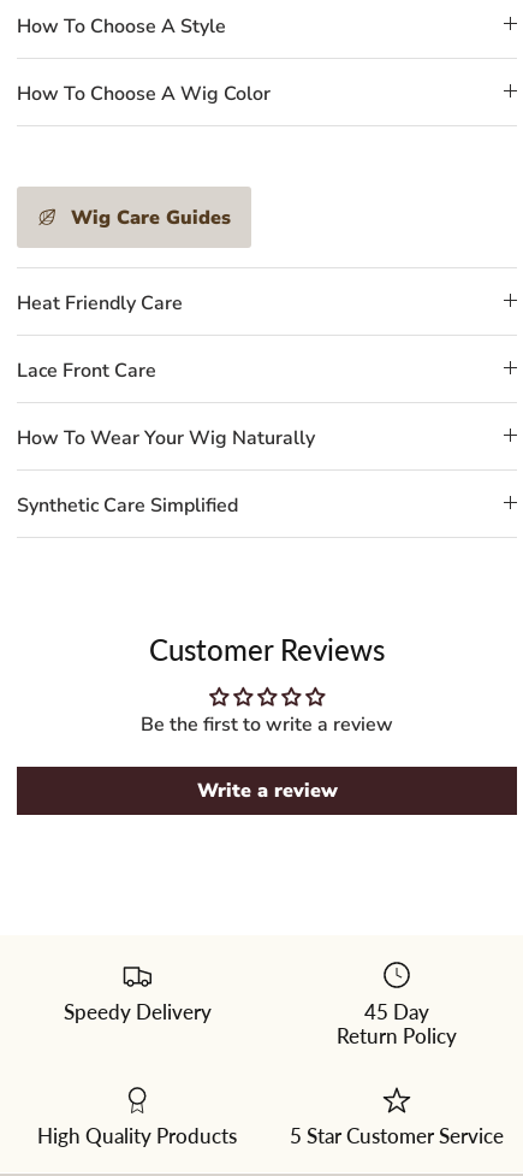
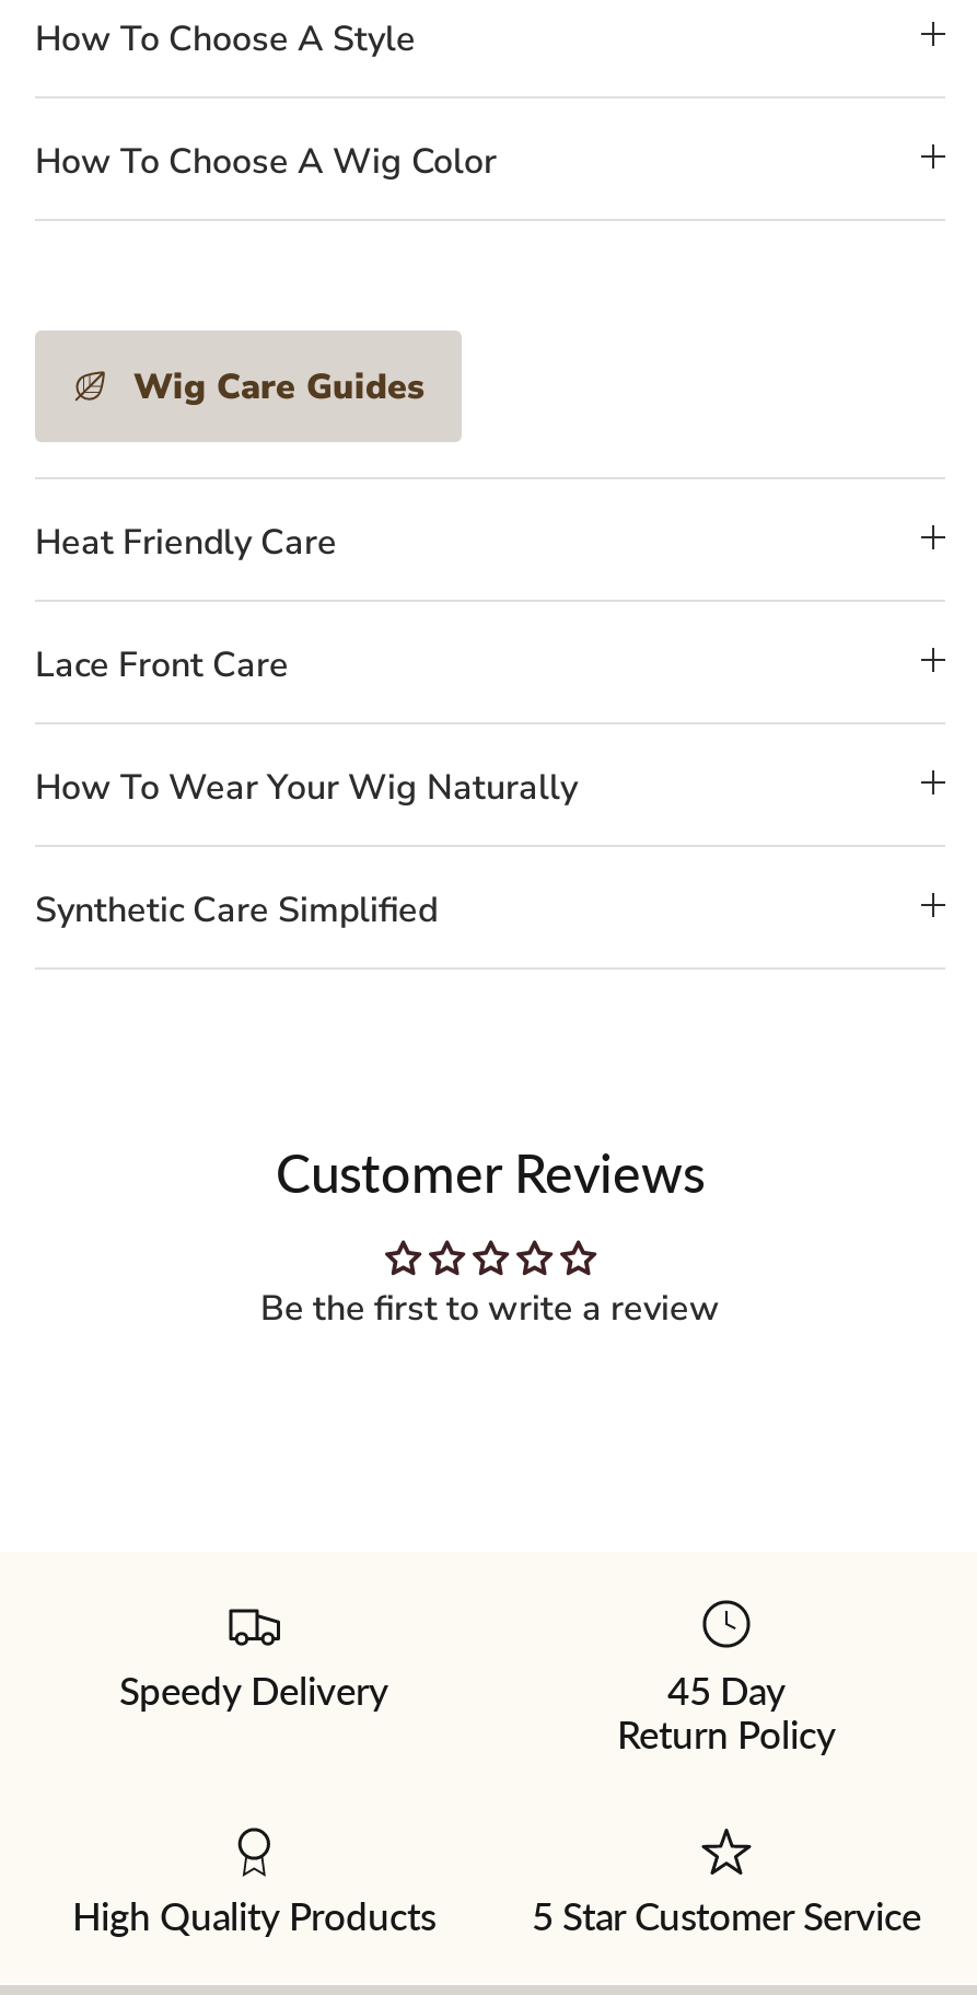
[197,777,337,804] Write a review -> none

